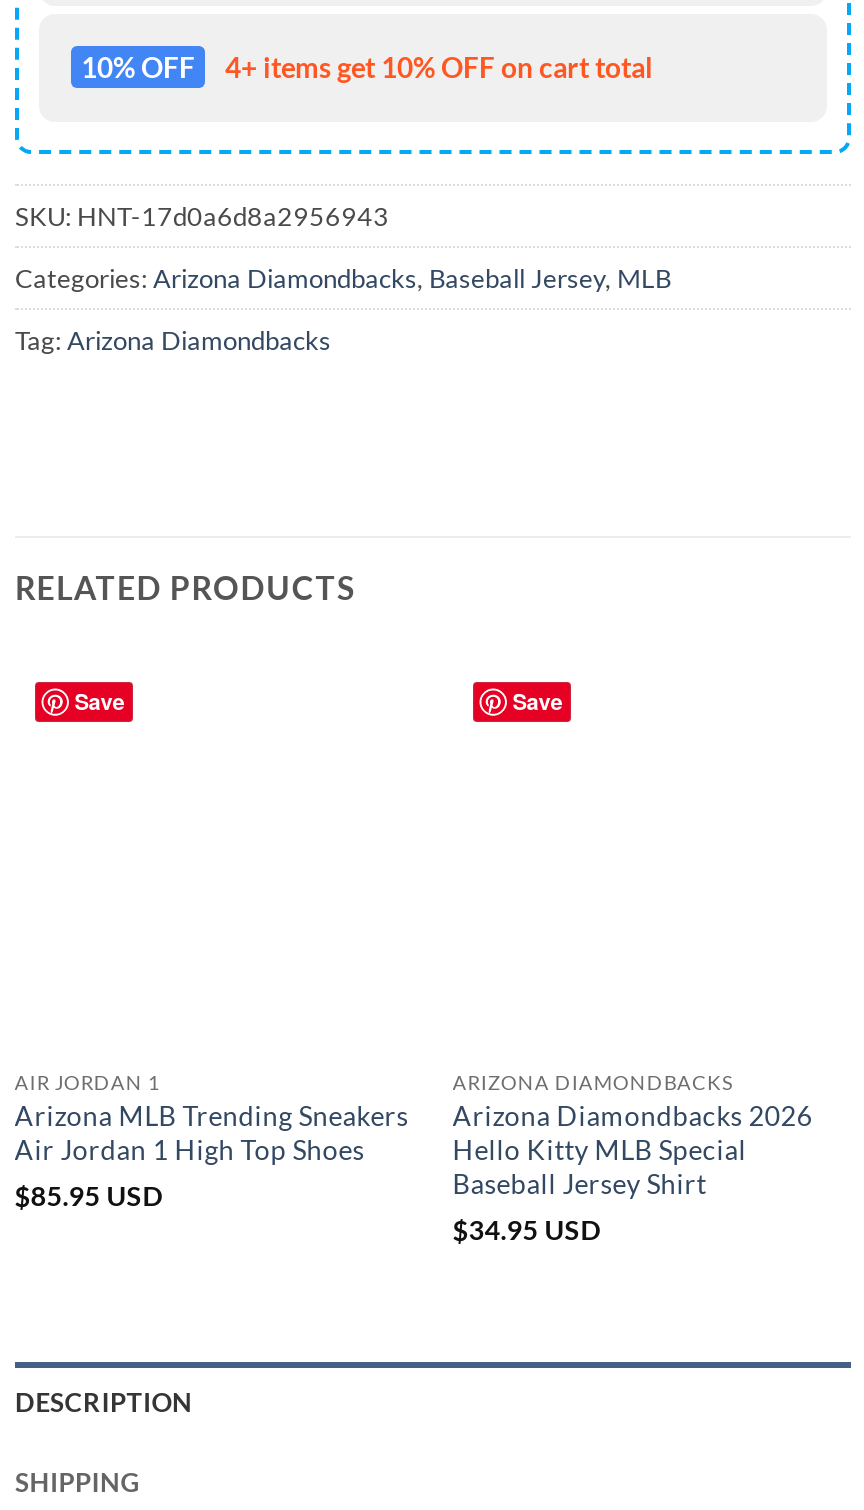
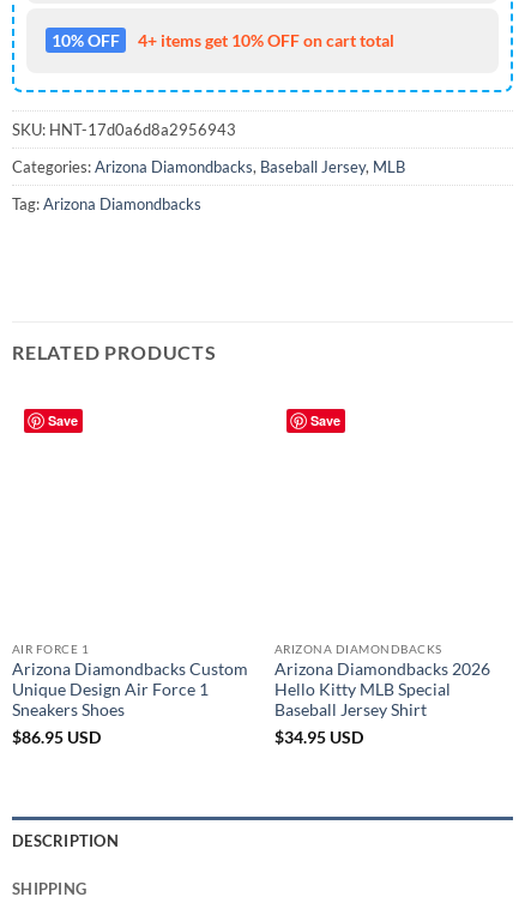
[15,1071,409,1211] AIR JORDAN 1 | Arizona MLB Trending Sneakers | Air Jordan 1 High Top Shoes | $85.95 USD -> [12,642,248,747] AIR FORCE 1 | Arizona Diamondbacks Custom | Unique Design Air Force 1 | Sneakers Shoes | $86.95 USD

